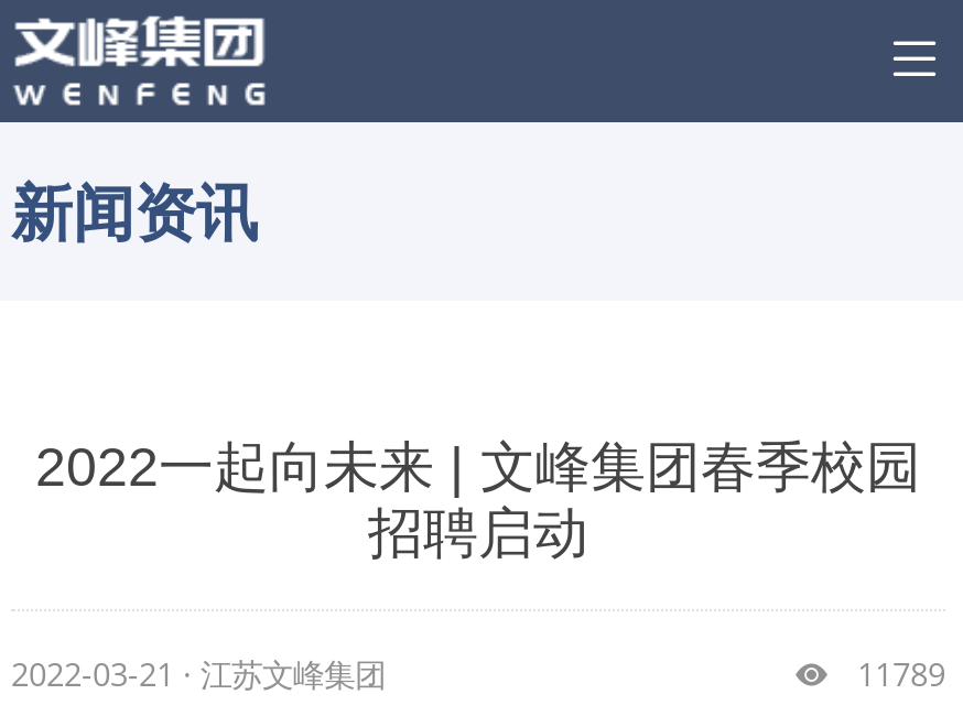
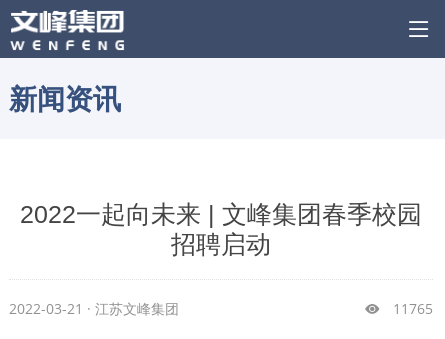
[848,653,945,695] 11789 -> [389,299,433,318] 11765

